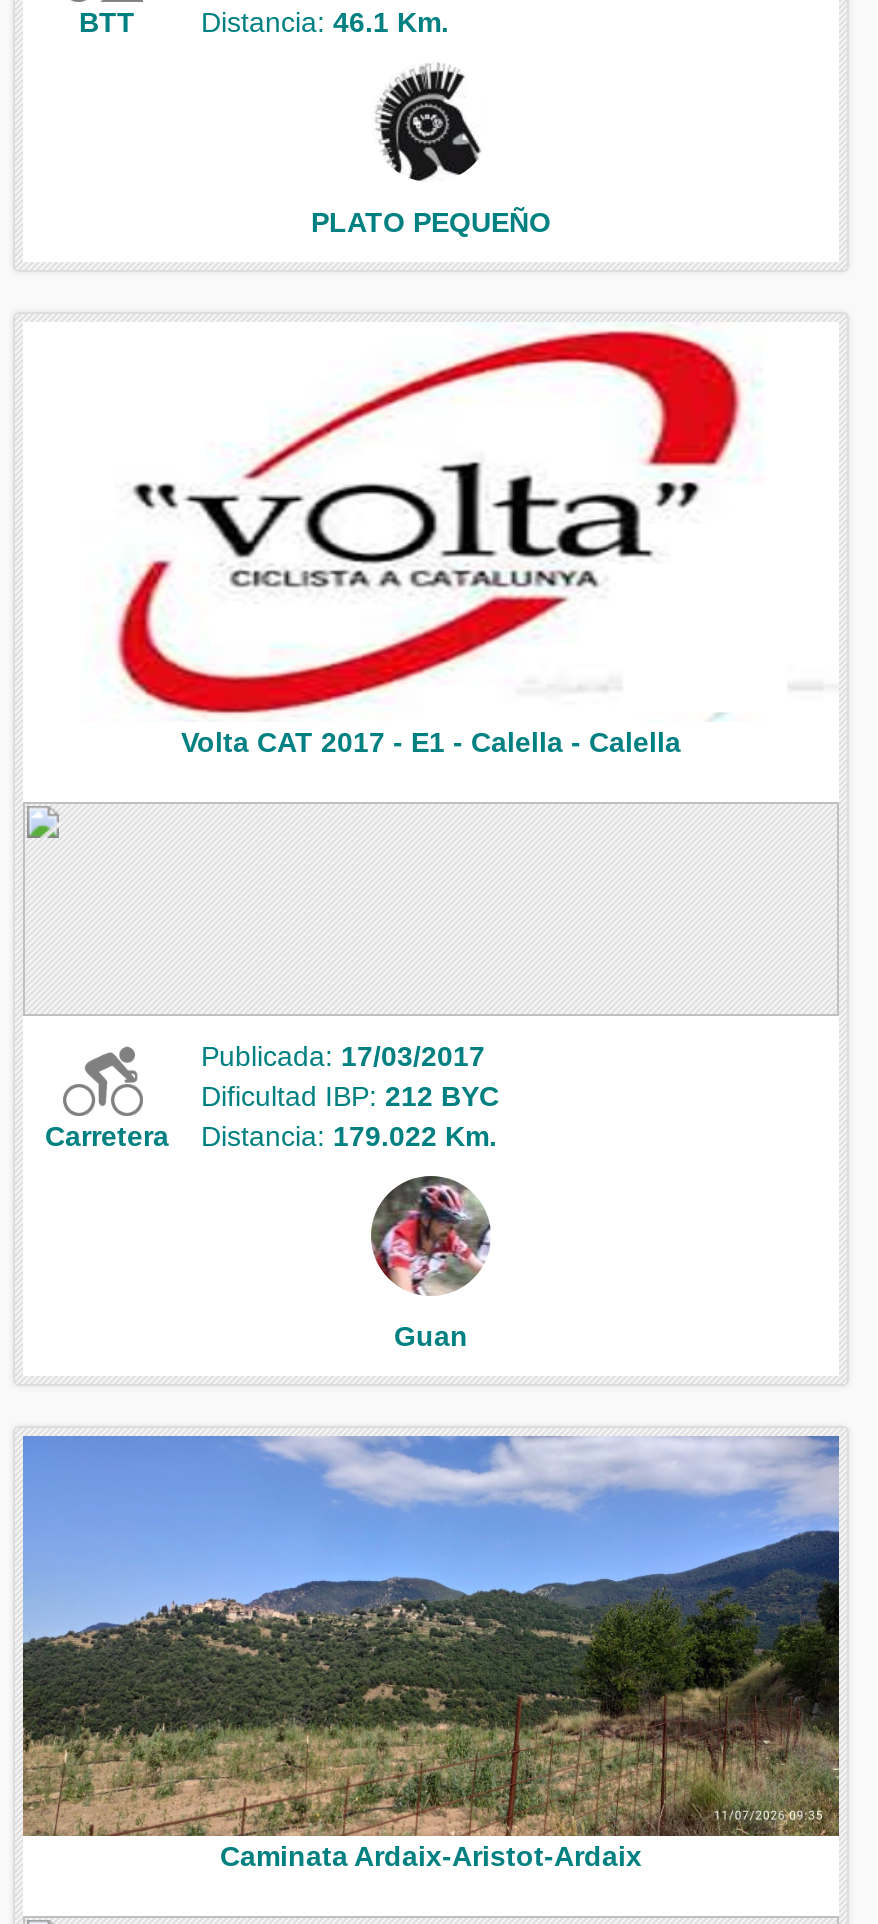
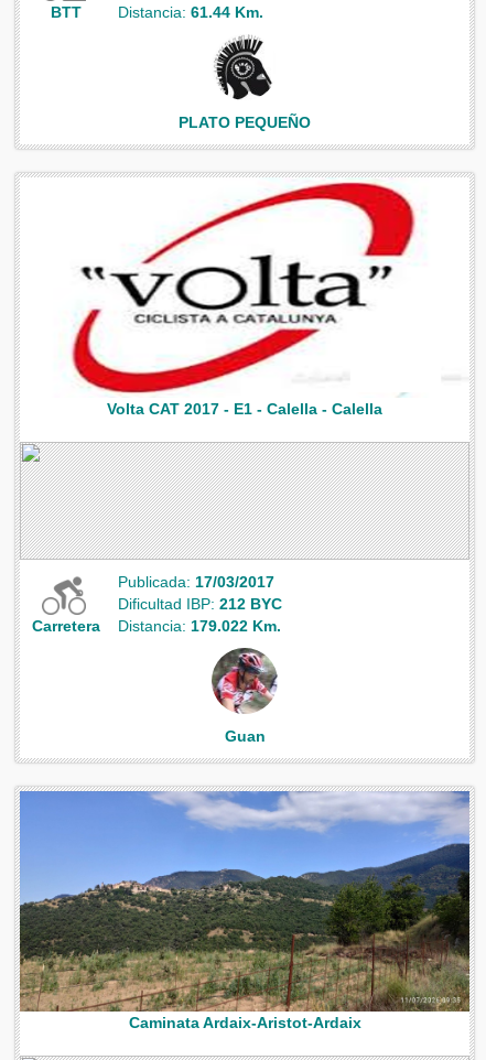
[201,5,449,37] Distancia: 46.1 Km. -> [118,3,263,20] Distancia: 61.44 Km.

